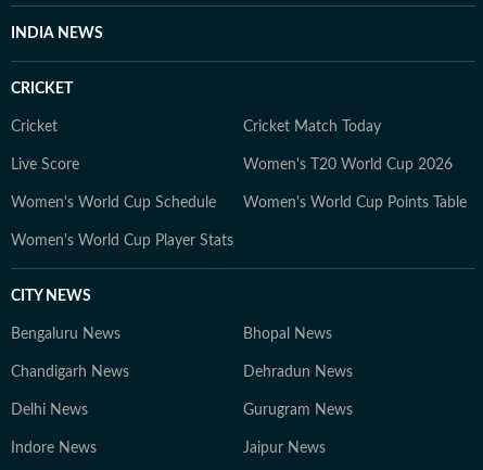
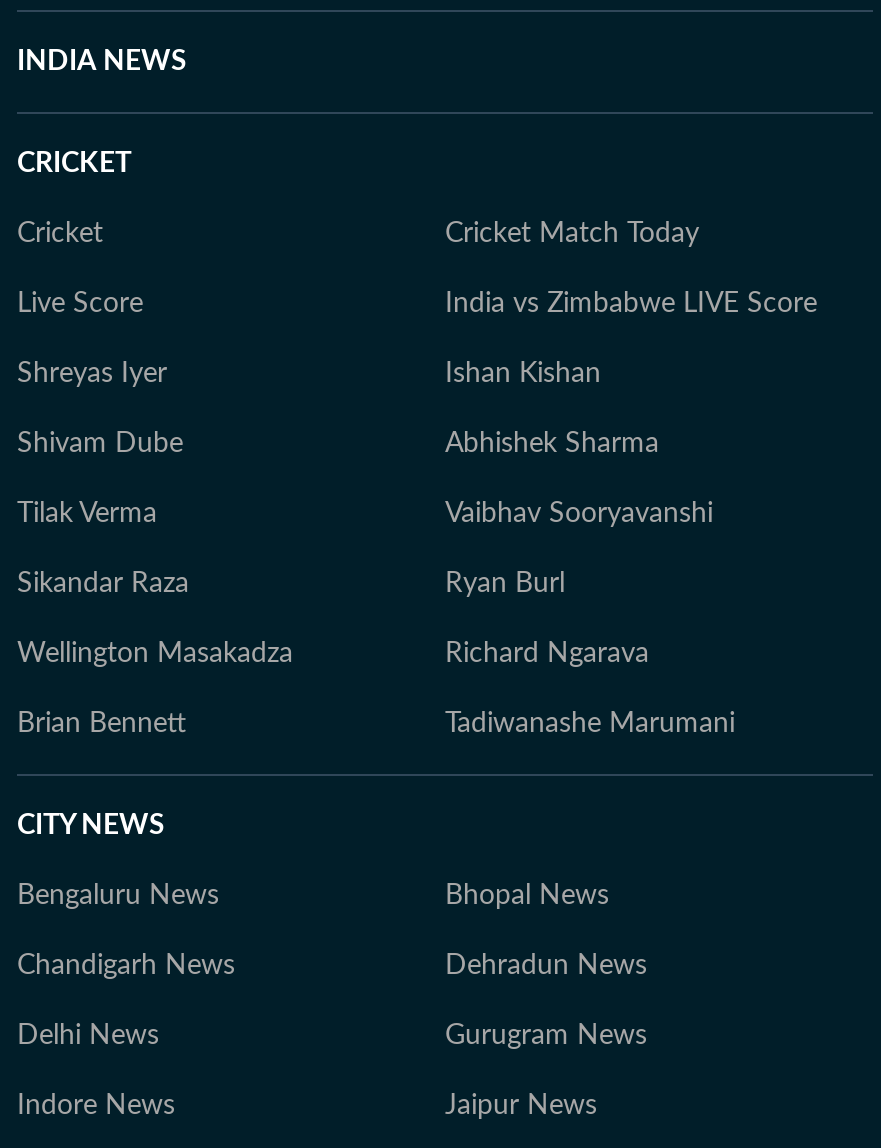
[11,157,467,249] Women's T20 World Cup 2026 | Women's World Cup Schedule | Women's World Cup Points Table | Women's World Cup Player Stats -> [17,290,817,738] India vs Zimbabwe LIVE Score | Shreyas Iyer | Ishan Kishan | Shivam Dube | Abhishek Sharma | Tilak Verma | Vaibhav Sooryavanshi | Sikandar Raza | Ryan Burl | Wellington Masakadza | Richard Ngarava | Brian Bennett | Tadiwanashe Marumani

